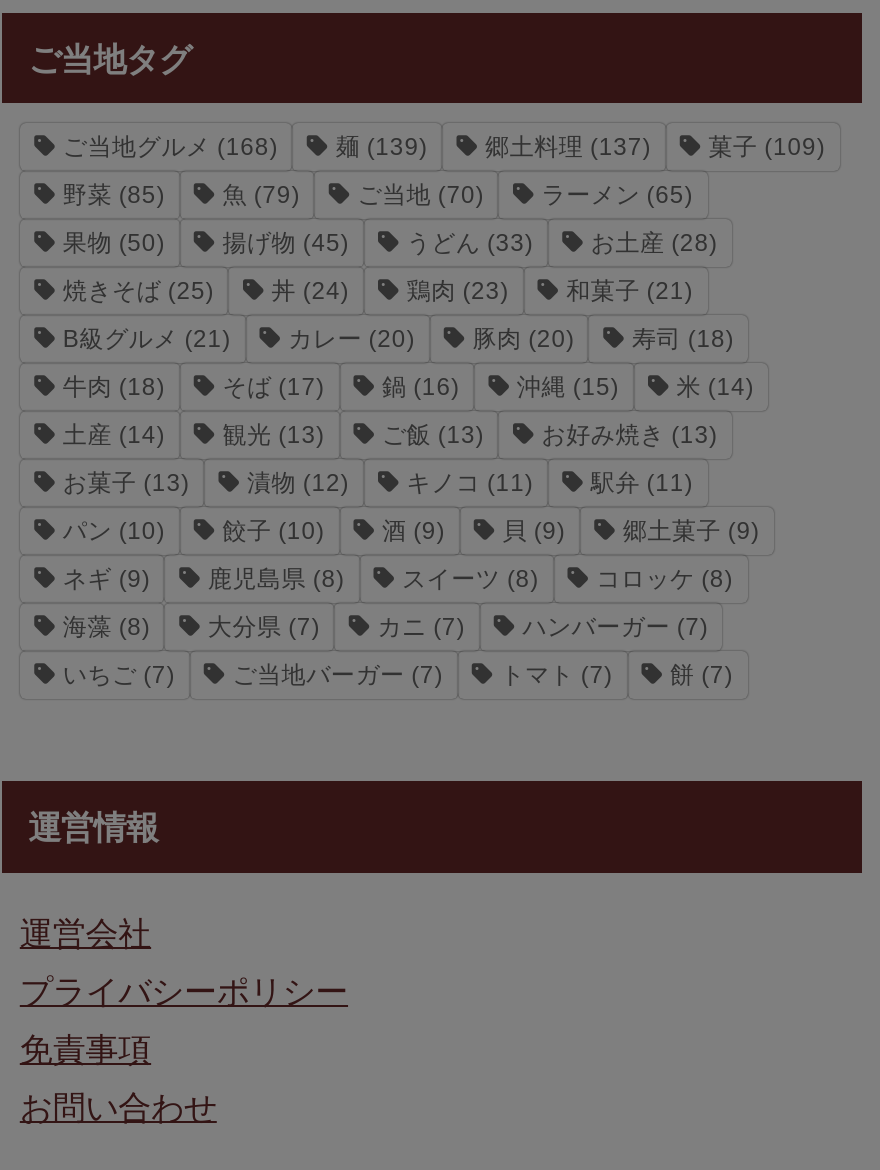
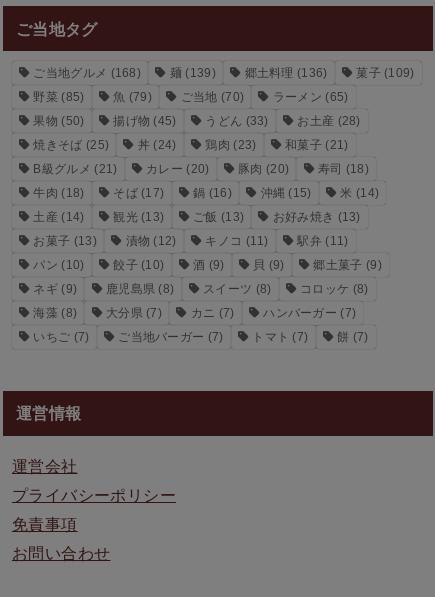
[485,134,651,162] 郷土料理(137) -> [244,66,327,80] 郷土料理(136)

